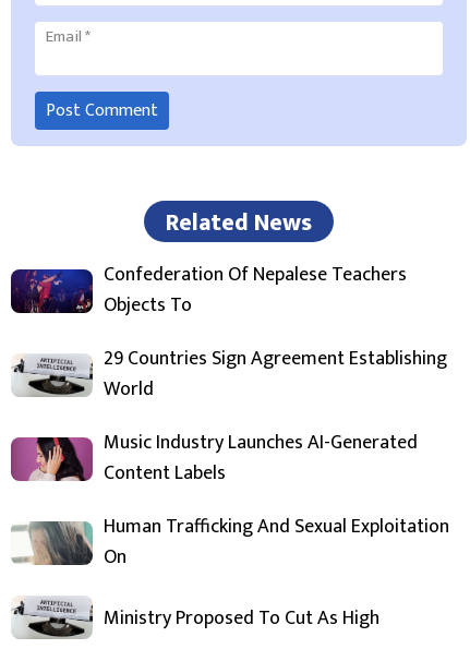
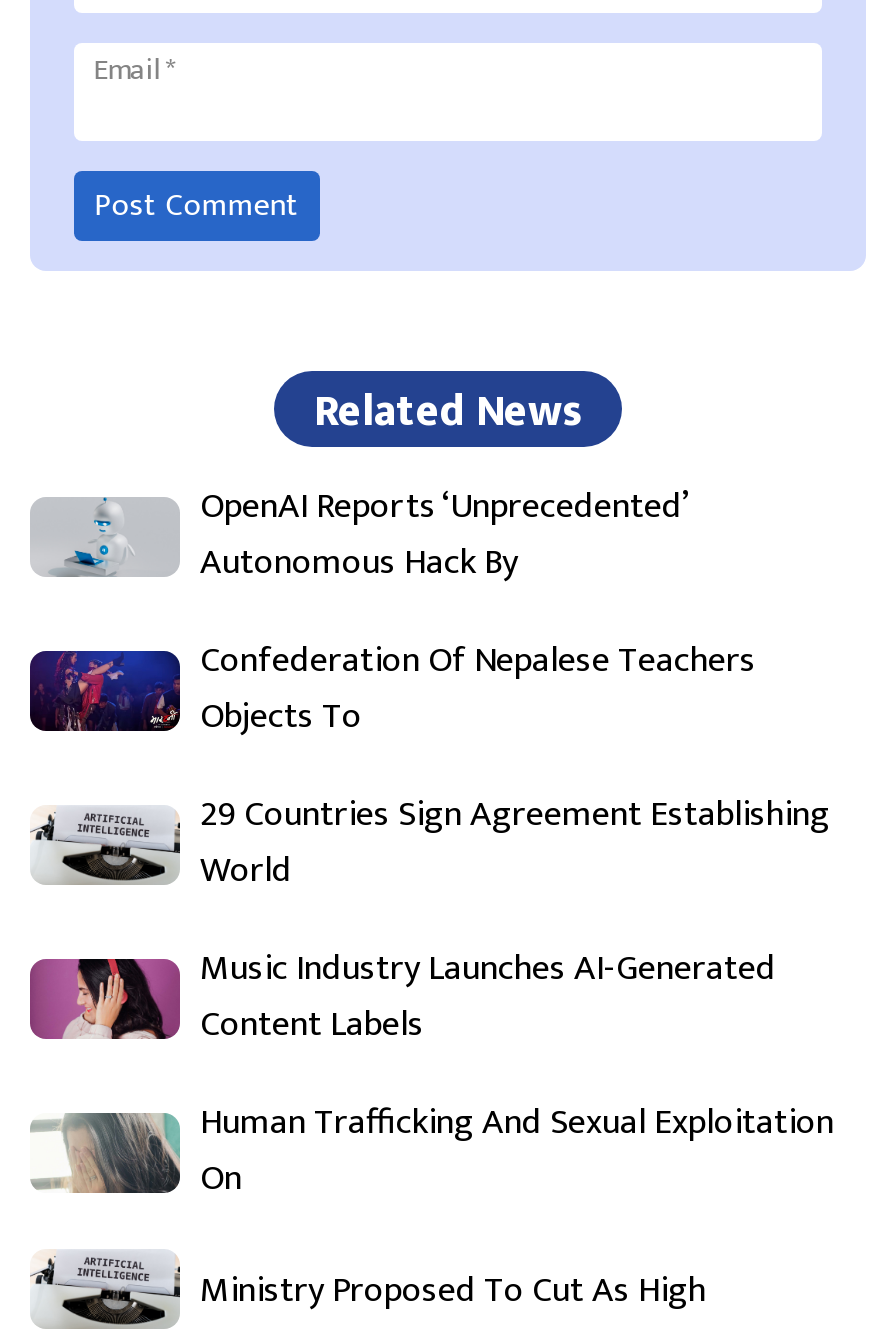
none -> [30,478,688,594] [image] | OpenAI Reports ‘Unprecedented’ | Autonomous Hack By

